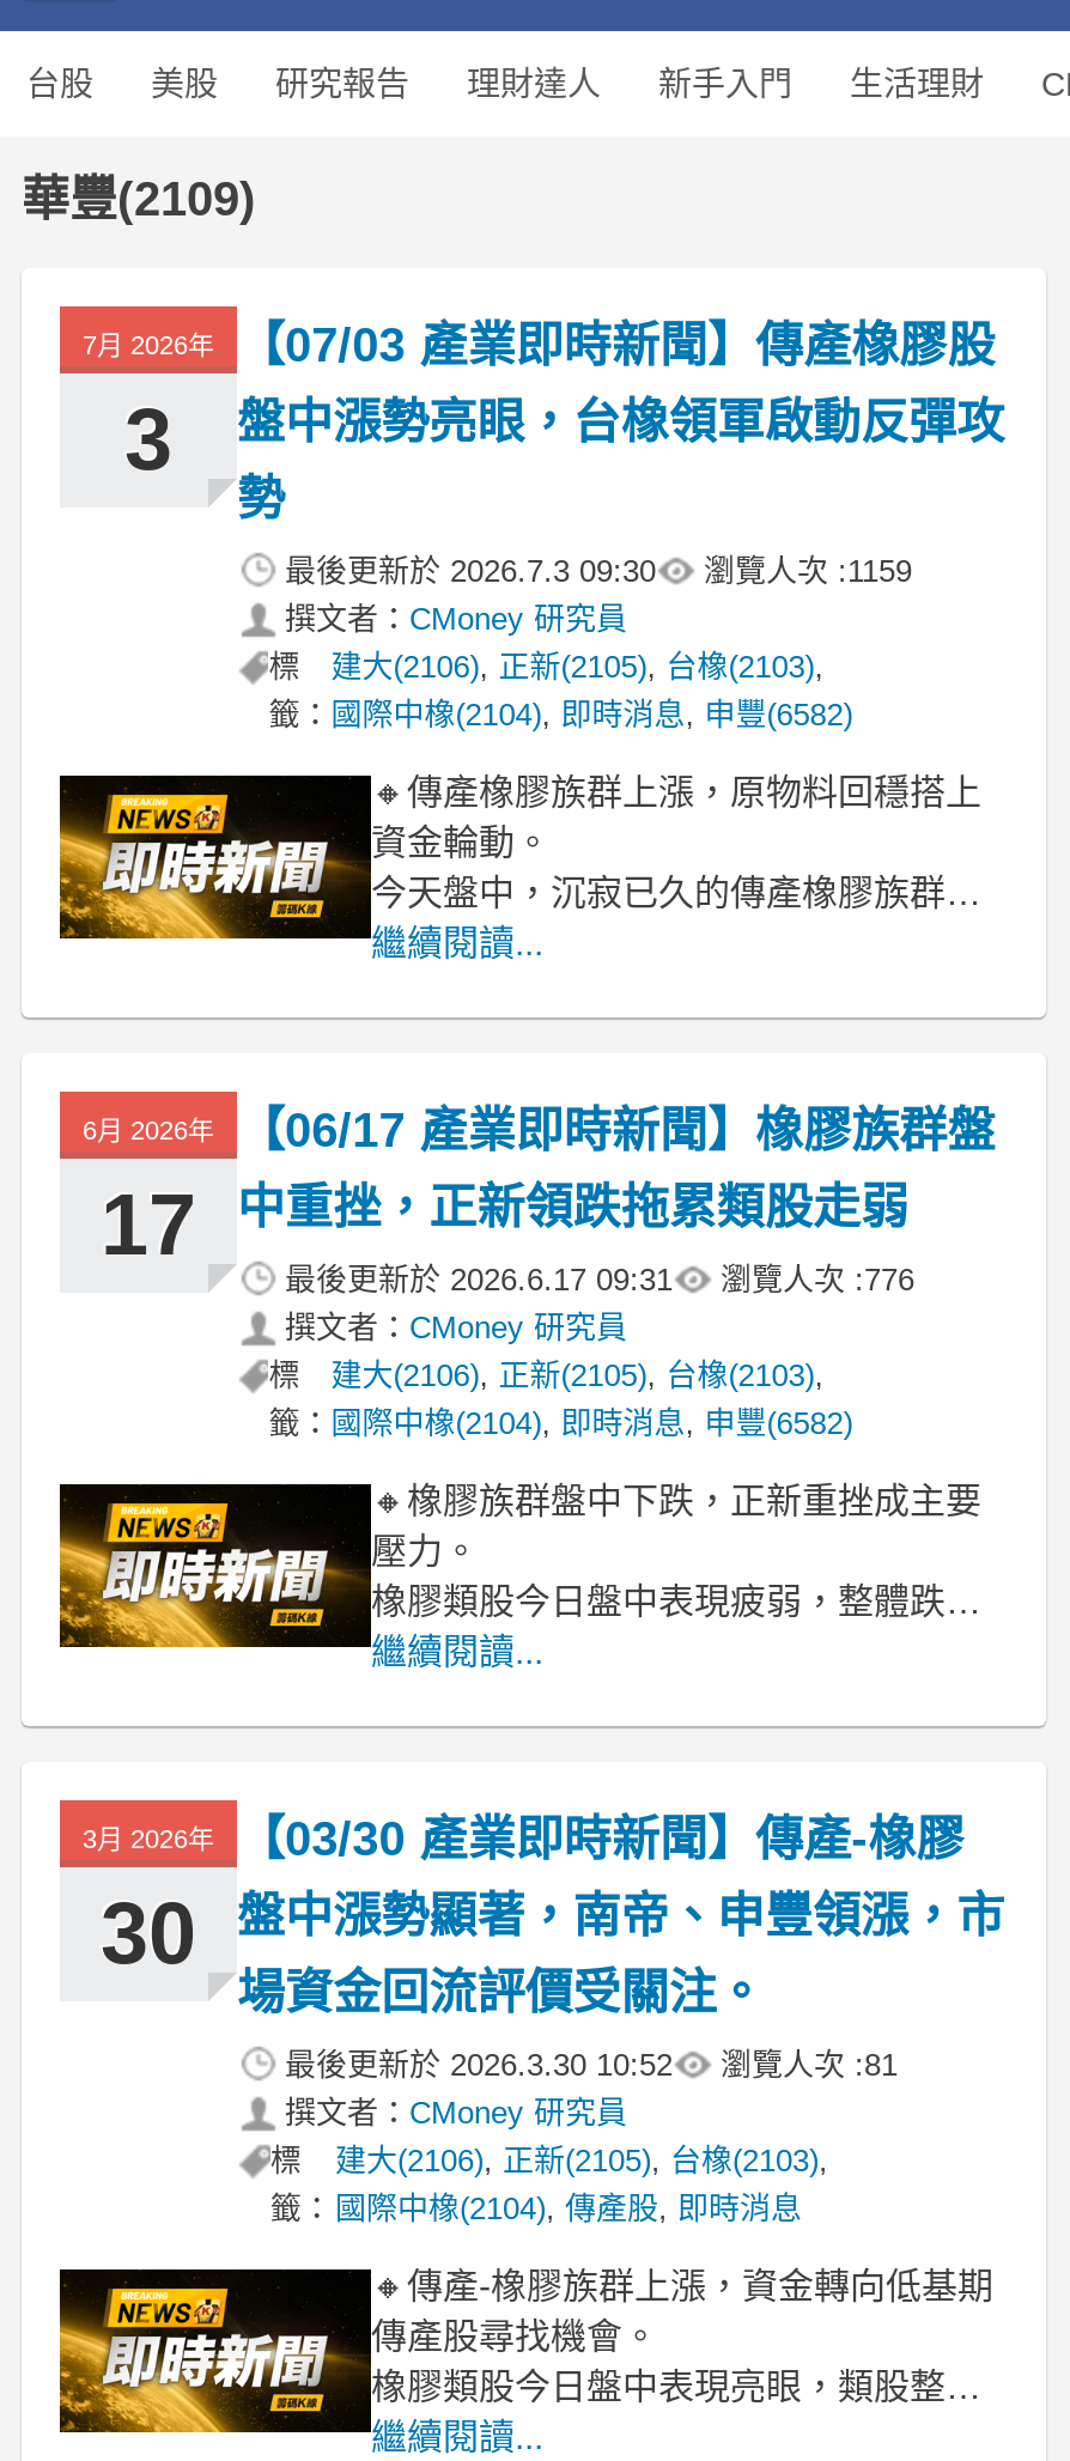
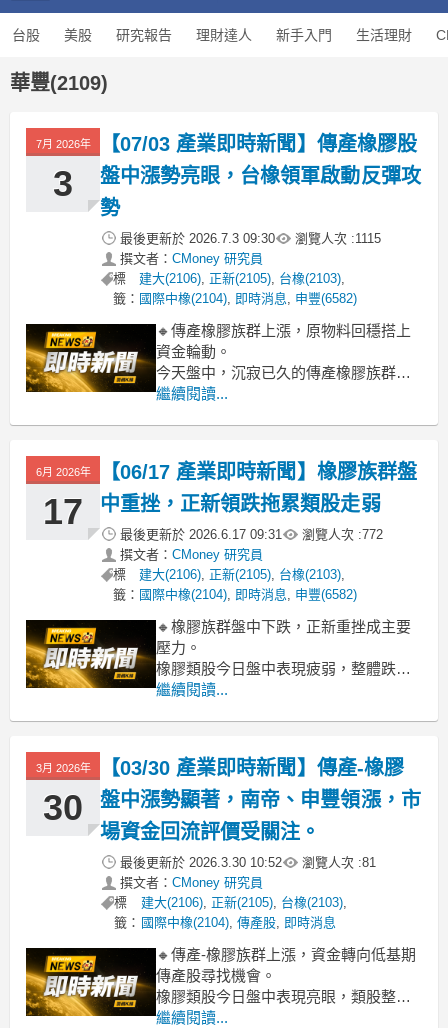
[285,553,912,589] 最後更新於2026.7.3 09:30 瀏覽人次 : 1159 -> [120,231,381,246] 最後更新於2026.7.3 09:30 瀏覽人次 : 1115
[285,1262,914,1298] 最後更新於2026.6.17 09:31 瀏覽人次 : 776 -> [120,527,383,542] 最後更新於2026.6.17 09:31 瀏覽人次 : 772

